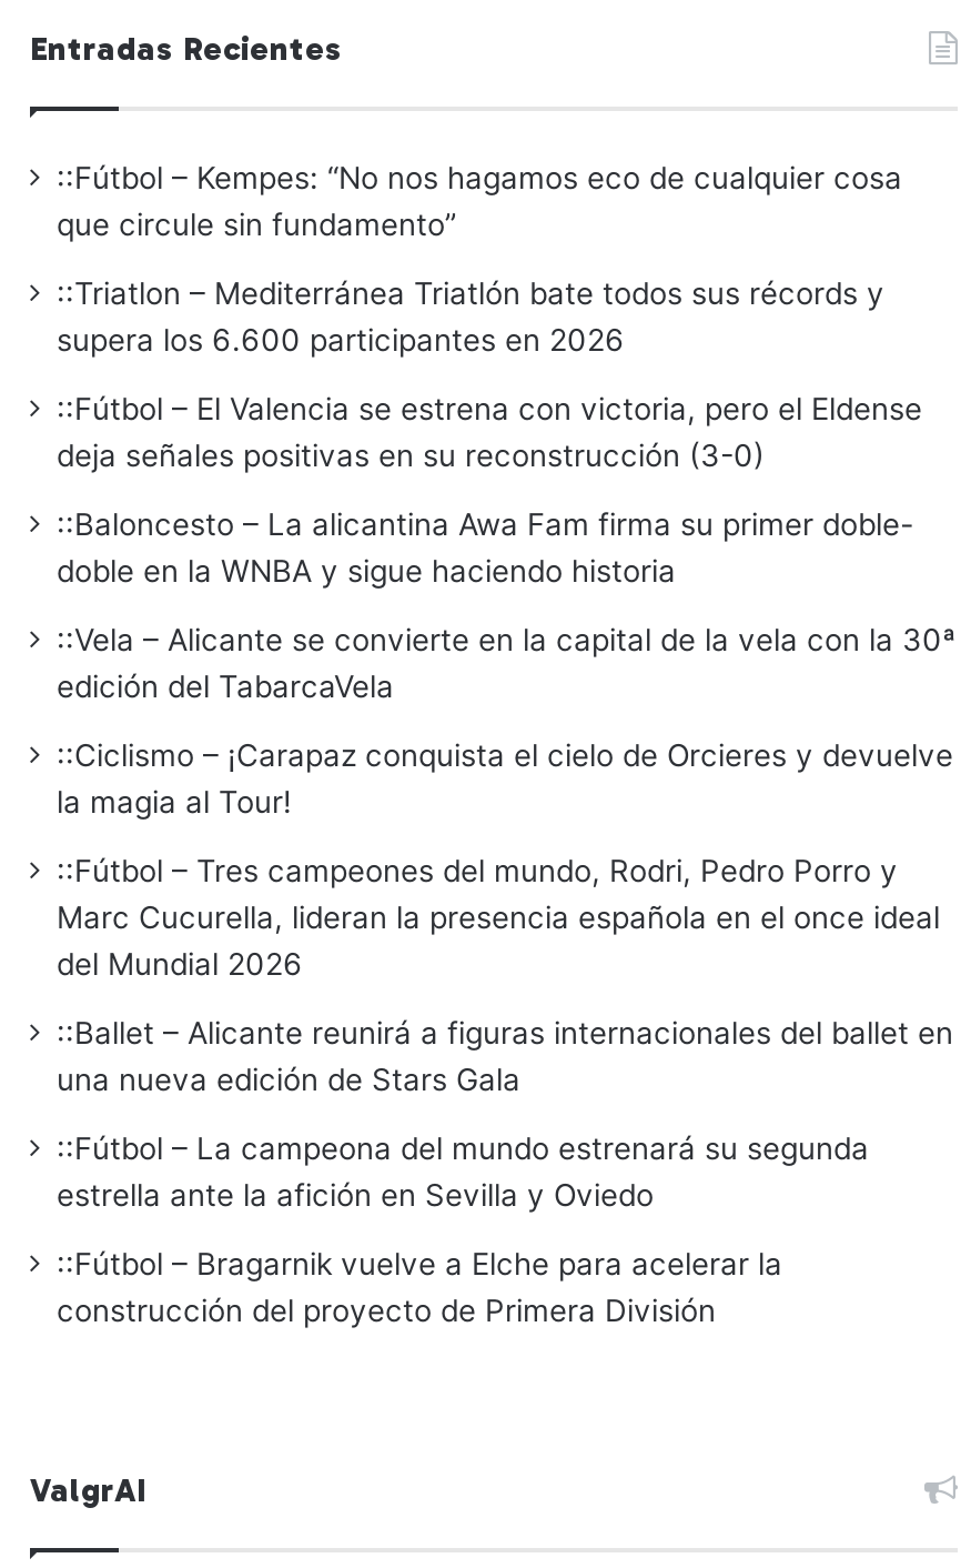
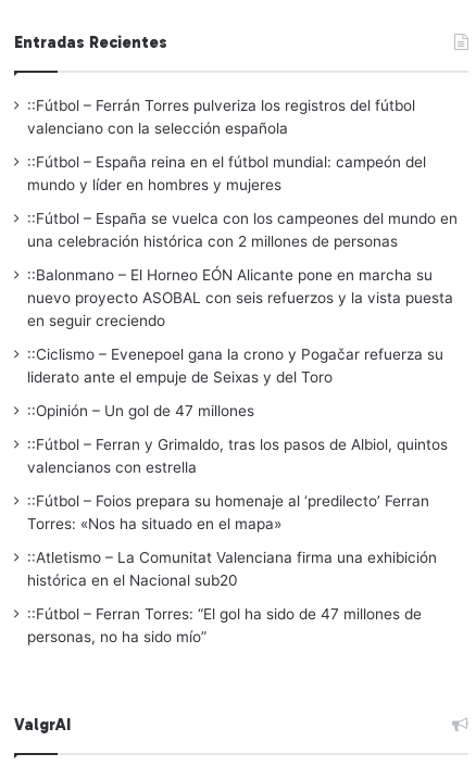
[57,160,902,243] ::Fútbol – Kempes: “No nos hagamos eco de cualquier cosa | que circule sin fundamento” -> [27,97,415,137] ::Fútbol – Ferrán Torres pulveriza los registros del fútbol | valenciano con la selección española
[57,276,884,358] ::Triatlon – Mediterránea Triatlón bate todos sus récords y | supera los 6.600 participantes en 2026 -> [27,153,426,194] ::Fútbol – España reina en el fútbol mundial: campeón del | mundo y líder en hombres y mujeres
[57,391,922,474] ::Fútbol – El Valencia se estrena con victoria, pero el Eldense | deja señales positivas en su reconstrucción (3-0) -> [27,210,458,250] ::Fútbol – España se vuelca con los campeones del mundo en | una celebración histórica con 2 millones de personas
[57,507,913,589] ::Baloncesto – La alicantina Awa Fam firma su primer doble- | doble en la WNBA y sigue haciendo historia -> [27,266,453,329] ::Balonmano – El Horneo EÓN Alicante pone en marcha su | nuevo proyecto ASOBAL con seis refuerzos y la vista puesta | en seguir creciendo
[57,622,955,704] ::Vela – Alicante se convierte en la capital de la vela con la 30ª | edición del TabarcaVela -> [27,346,443,386] ::Ciclismo – Evenepoel gana la crono y Pogačar refuerza su | liderato ante el empuje de Seixas y del Toro
[57,738,953,820] ::Ciclismo – ¡Carapaz conquista el cielo de Orcieres y devuelve | la magia al Tour! -> [27,402,254,420] ::Opinión – Un gol de 47 millones
[57,853,940,982] ::Fútbol – Tres campeones del mundo, Rodri, Pedro Porro y | Marc Cucurella, lideran la presencia española en el once ideal | del Mundial 2026 -> [27,436,448,476] ::Fútbol – Ferran y Grimaldo, tras los pasos de Albiol, quintos | valencianos con estrella
[57,1015,953,1098] ::Ballet – Alicante reunirá a figuras internacionales del ballet en | una nueva edición de Stars Gala -> [27,492,429,533] ::Fútbol – Foios prepara su homenaje al ‘predilecto’ Ferran | Torres: «Nos ha situado en el mapa»
[57,1131,869,1213] ::Fútbol – La campeona del mundo estrenará su segunda | estrella ante la afición en Sevilla y Oviedo -> [27,549,437,589] ::Atletismo – La Comunitat Valenciana firma una exhibición | histórica en el Nacional sub20
[57,1246,782,1329] ::Fútbol – Bragarnik vuelve a Elche para acelerar la | construcción del proyecto de Primera División -> [27,605,422,646] ::Fútbol – Ferran Torres: “El gol ha sido de 47 millones de | personas, no ha sido mío”

